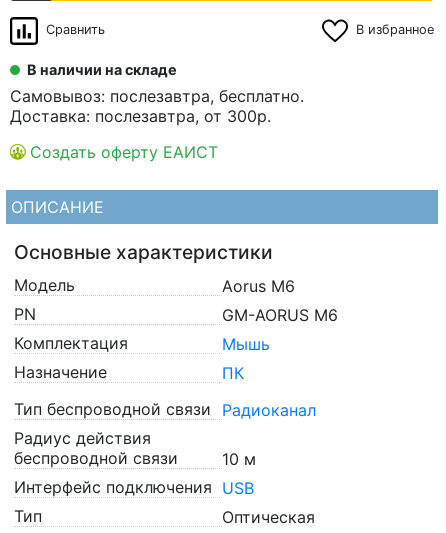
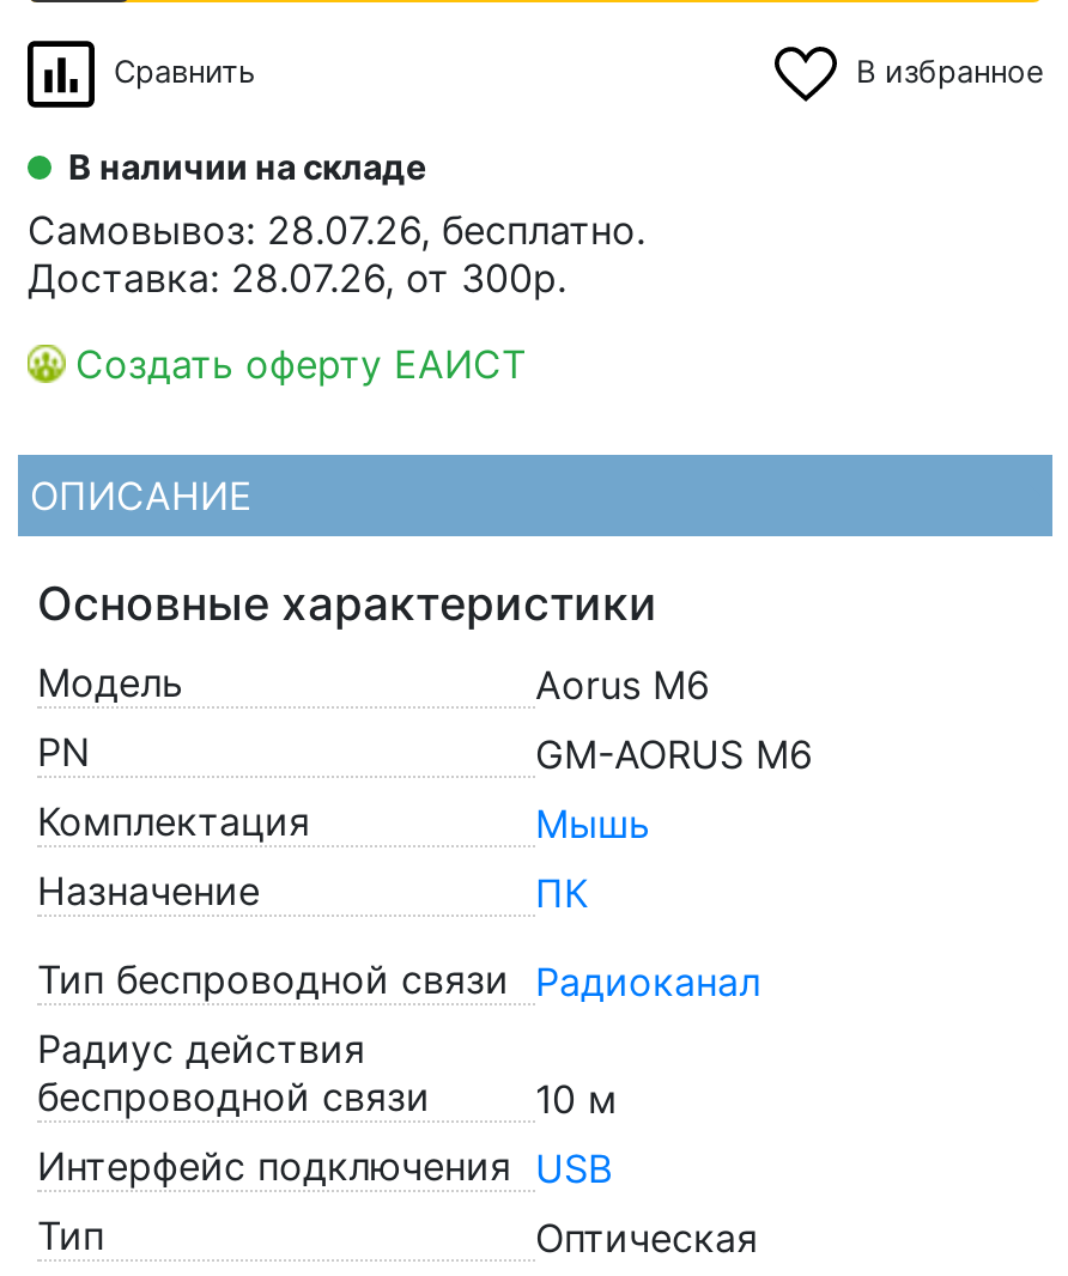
[10,86,304,106] Самовывоз: послезавтра, бесплатно. -> [28,207,645,254] Самовывоз: 28.07.26, бесплатно.
[10,106,271,126] Доставка: послезавтра, от 300р. -> [28,254,566,302] Доставка: 28.07.26, от 300р.

